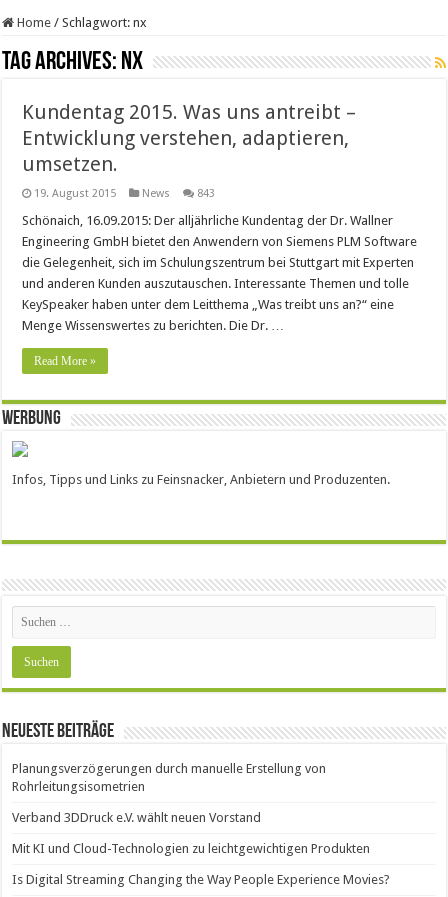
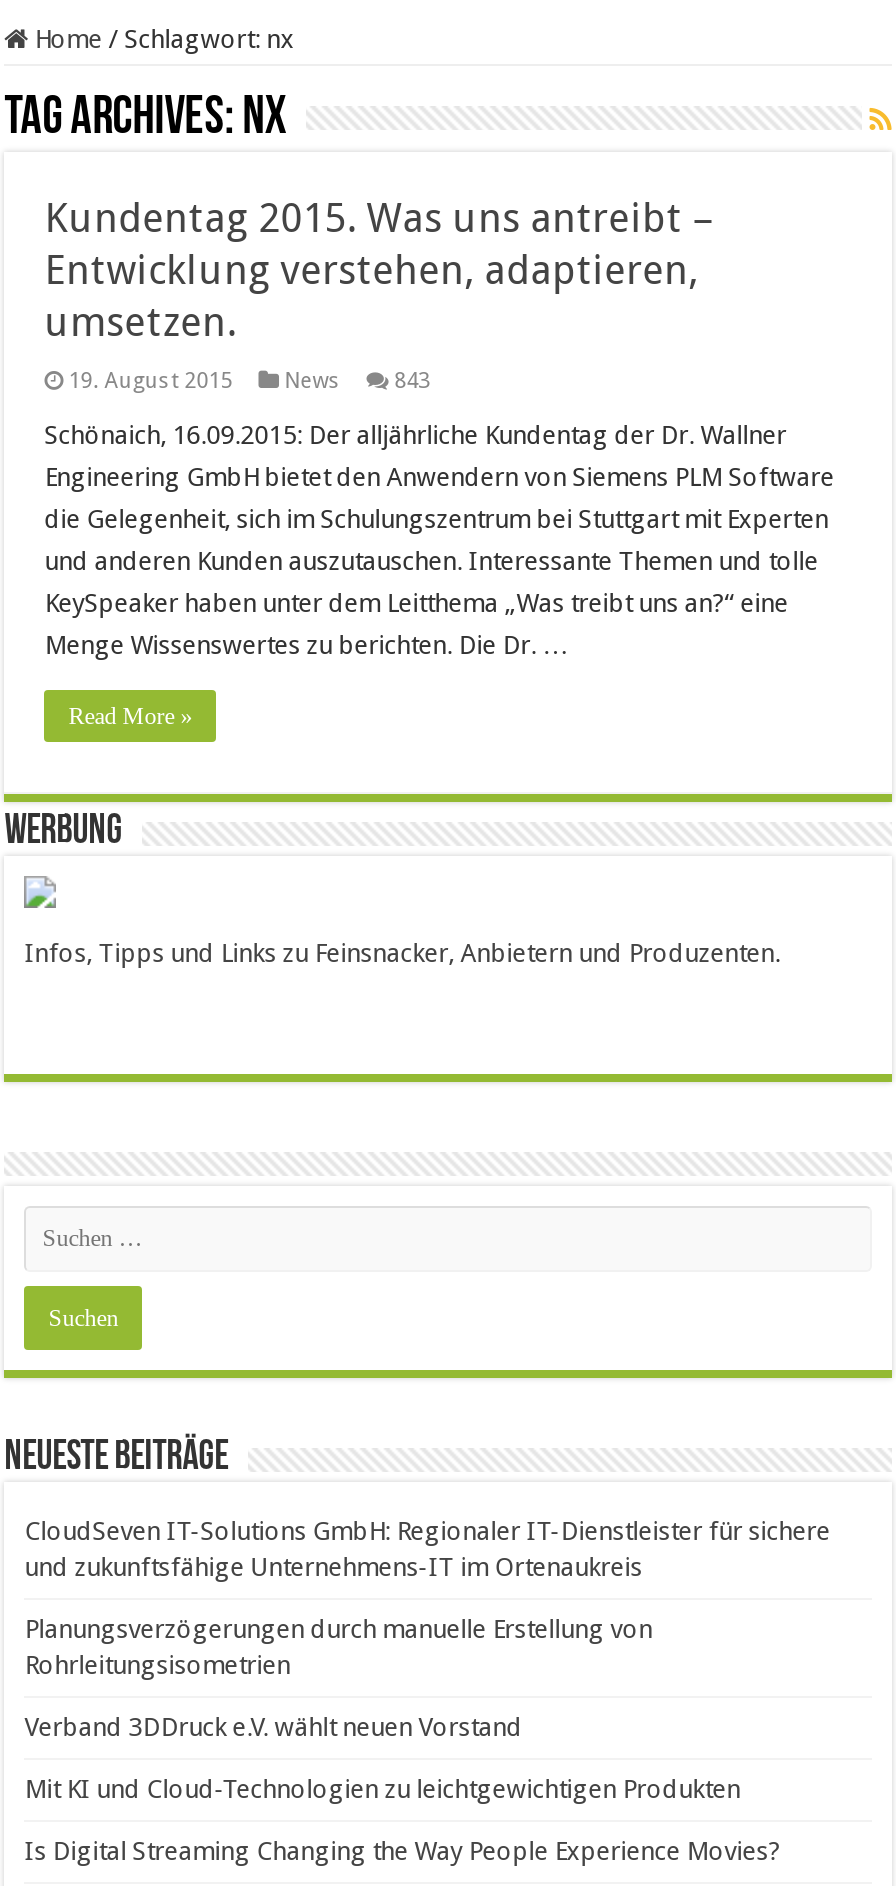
none -> [24,1516,830,1582] CloudSeven IT-Solutions GmbH: Regionaler IT-Dienstleister für sichere | und zukunftsfähige Unternehmens-IT im Ortenaukreis

